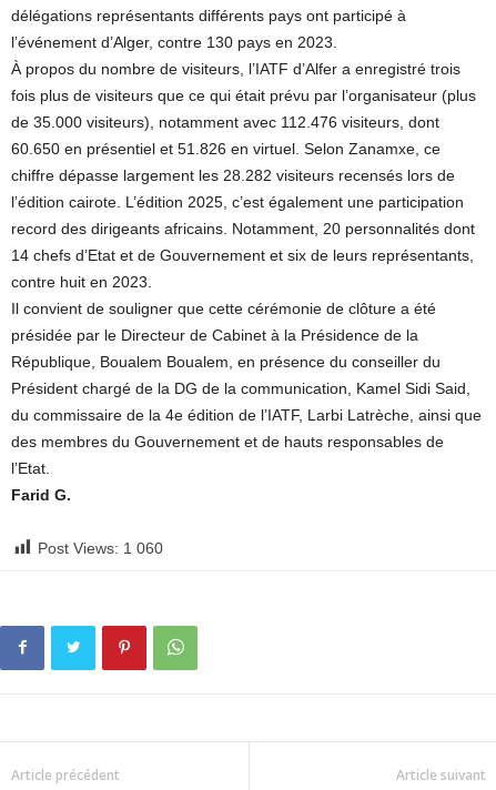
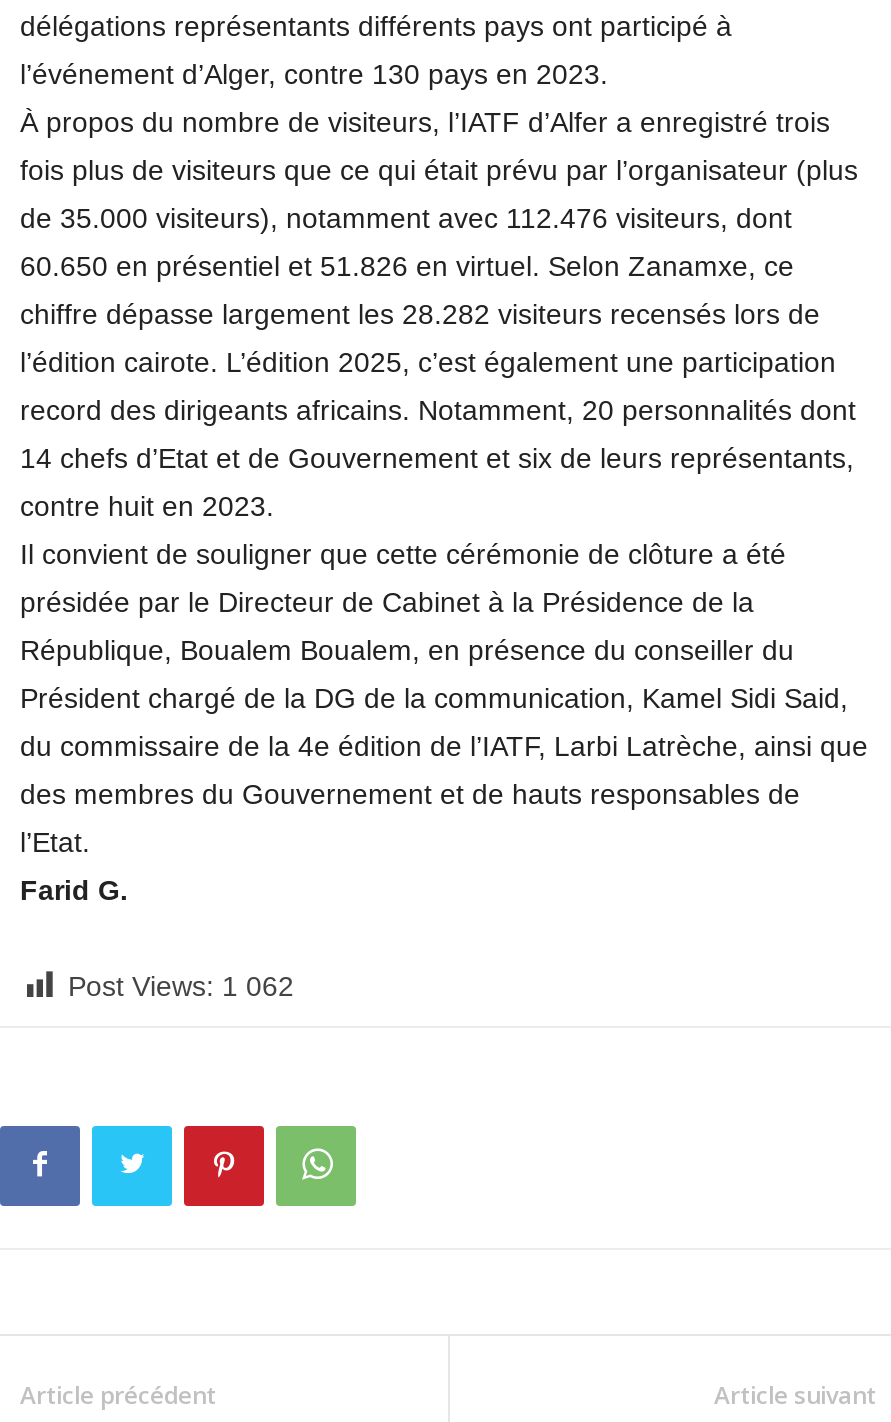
[38,539,163,557] Post Views: 1 060 -> [68,970,294,1002] Post Views: 1 062

